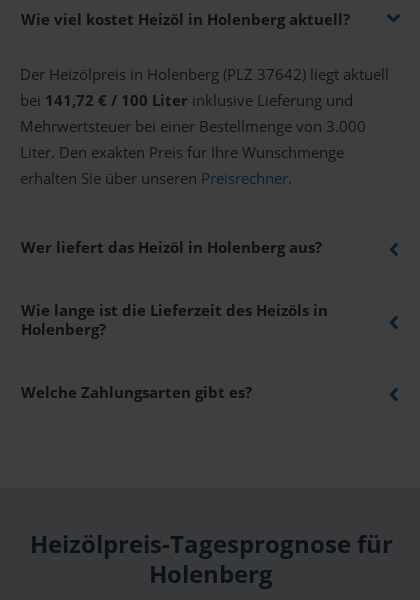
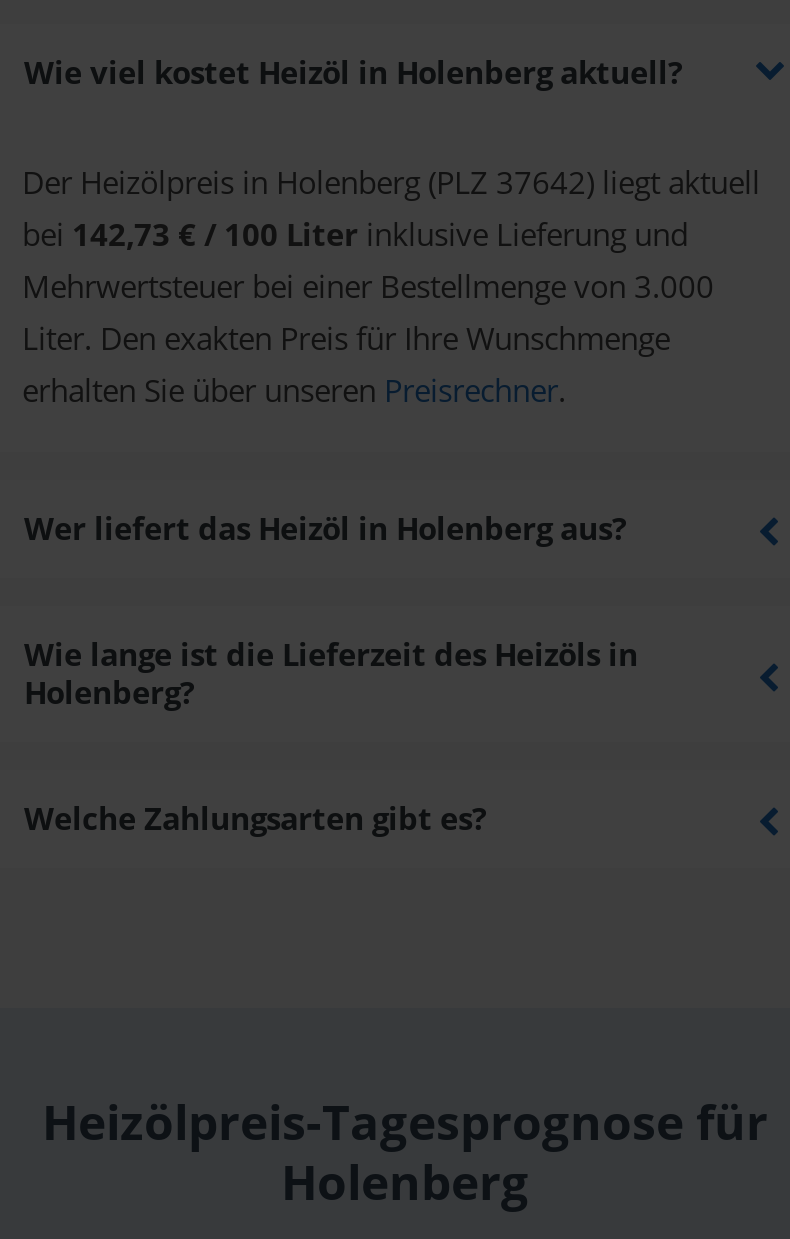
[19,90,352,111] bei 141,72 € / 100 Liter inklusive Lieferung und -> [22,213,688,255] bei 142,73 € / 100 Liter inklusive Lieferung und

